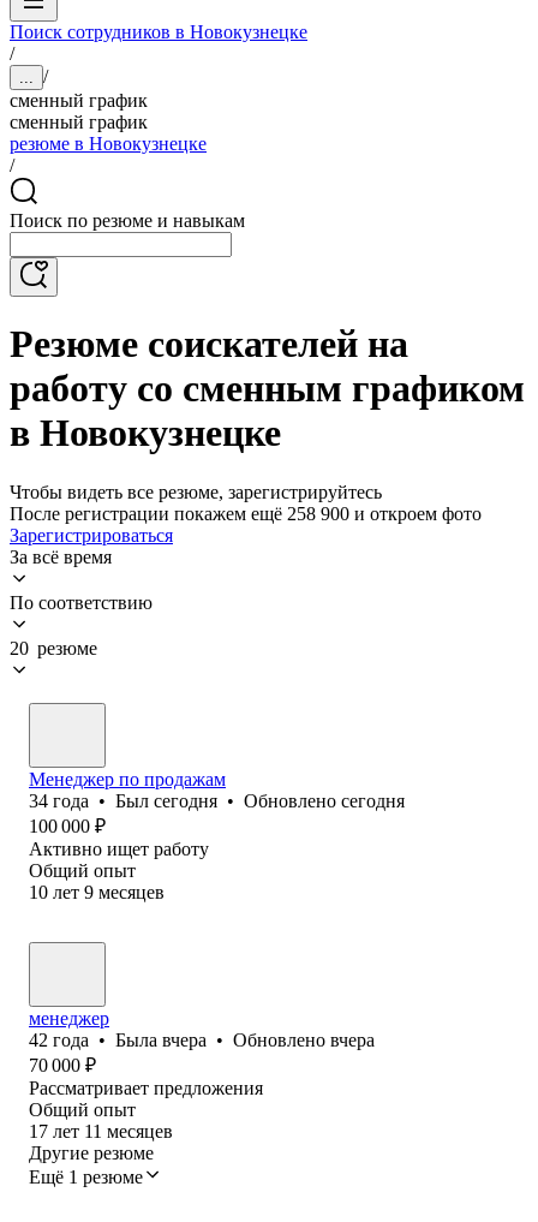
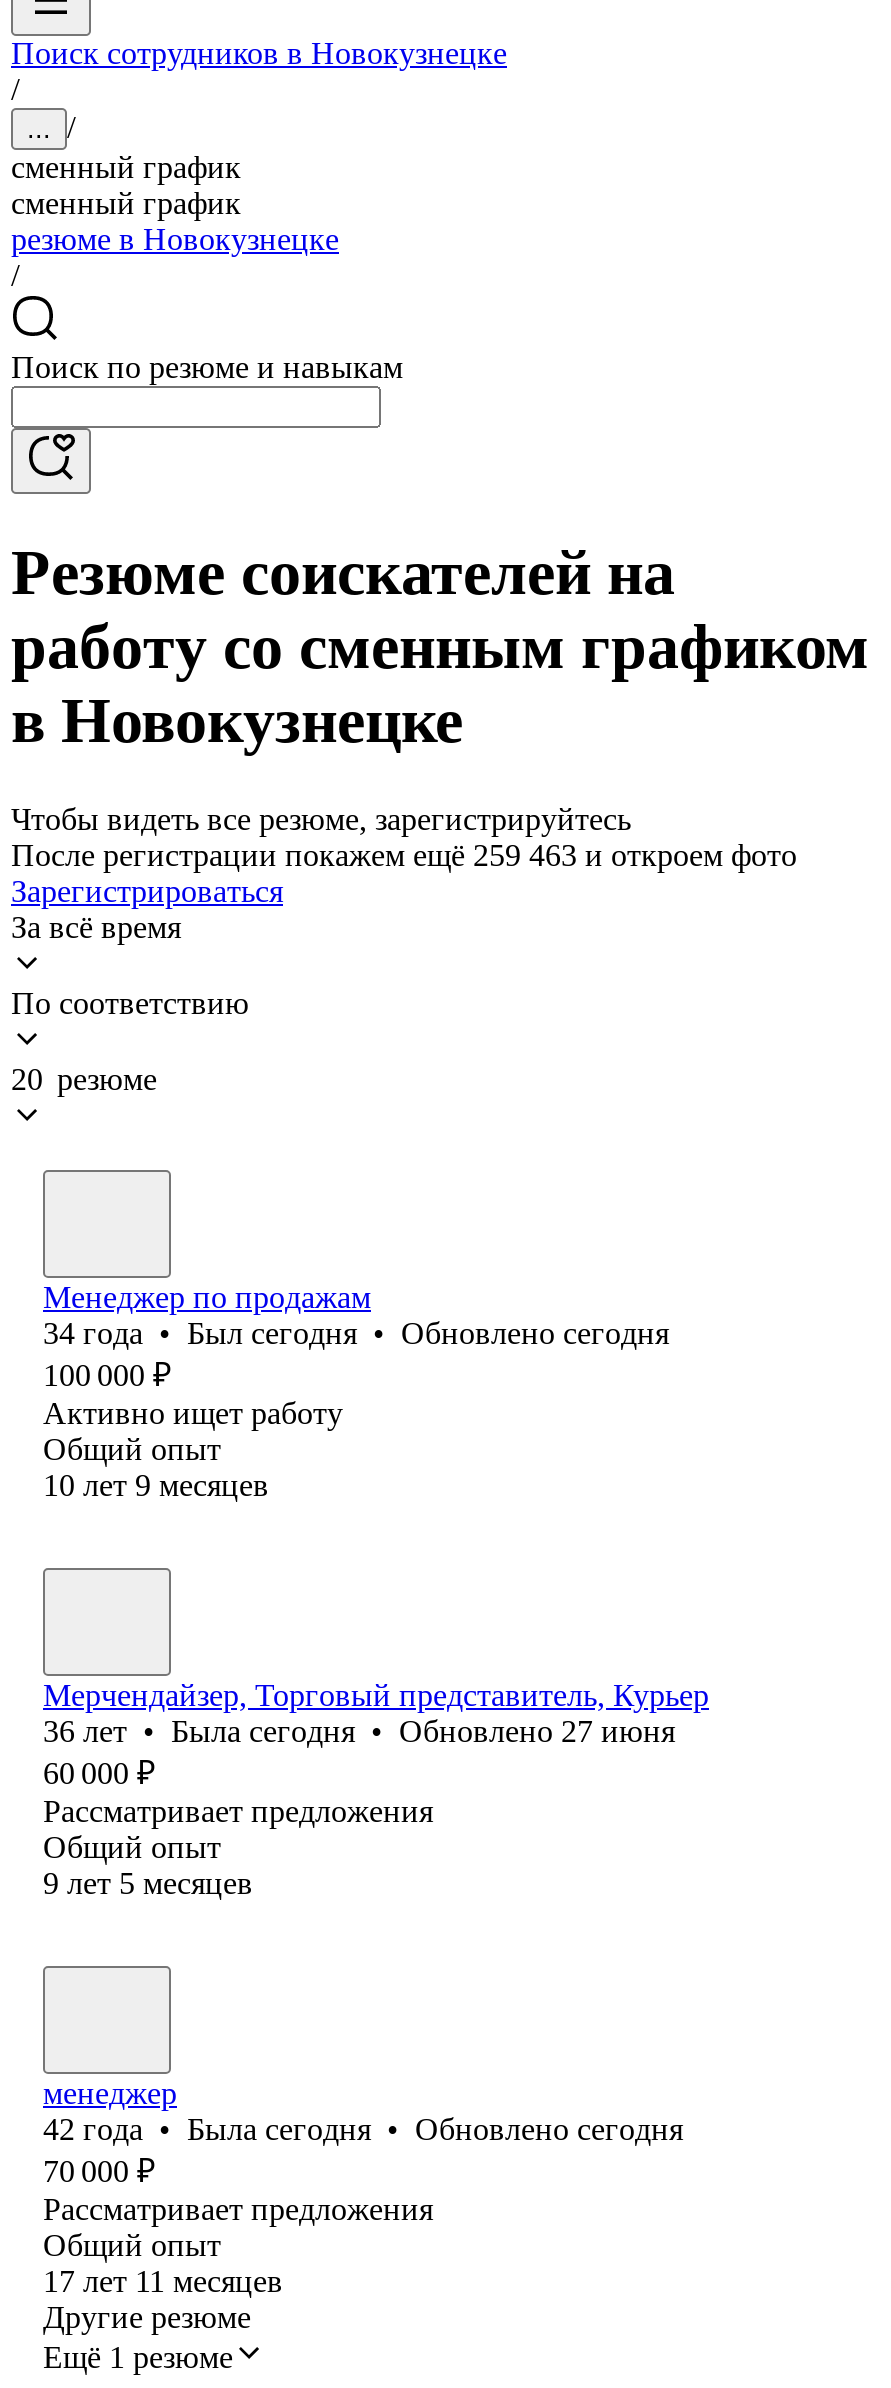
[10,503,482,524] После регистрации покажем ещё 258 900 и откроем фото -> [11,838,797,872] После регистрации покажем ещё 259 463 и откроем фото
none -> [43,1678,709,1900] Мерчендайзер, Торговый представитель, Курьер | 36 лет • Была сегодня • Обновлено 27 июня | 60 000 ₽ | Рассматривает предложения | Общий опыт | 9 лет 5 месяцев
[29,1030,375,1050] 42 года • Была вчера • Обновлено вчера -> [43,2112,683,2146] 42 года • Была сегодня • Обновлено сегодня

